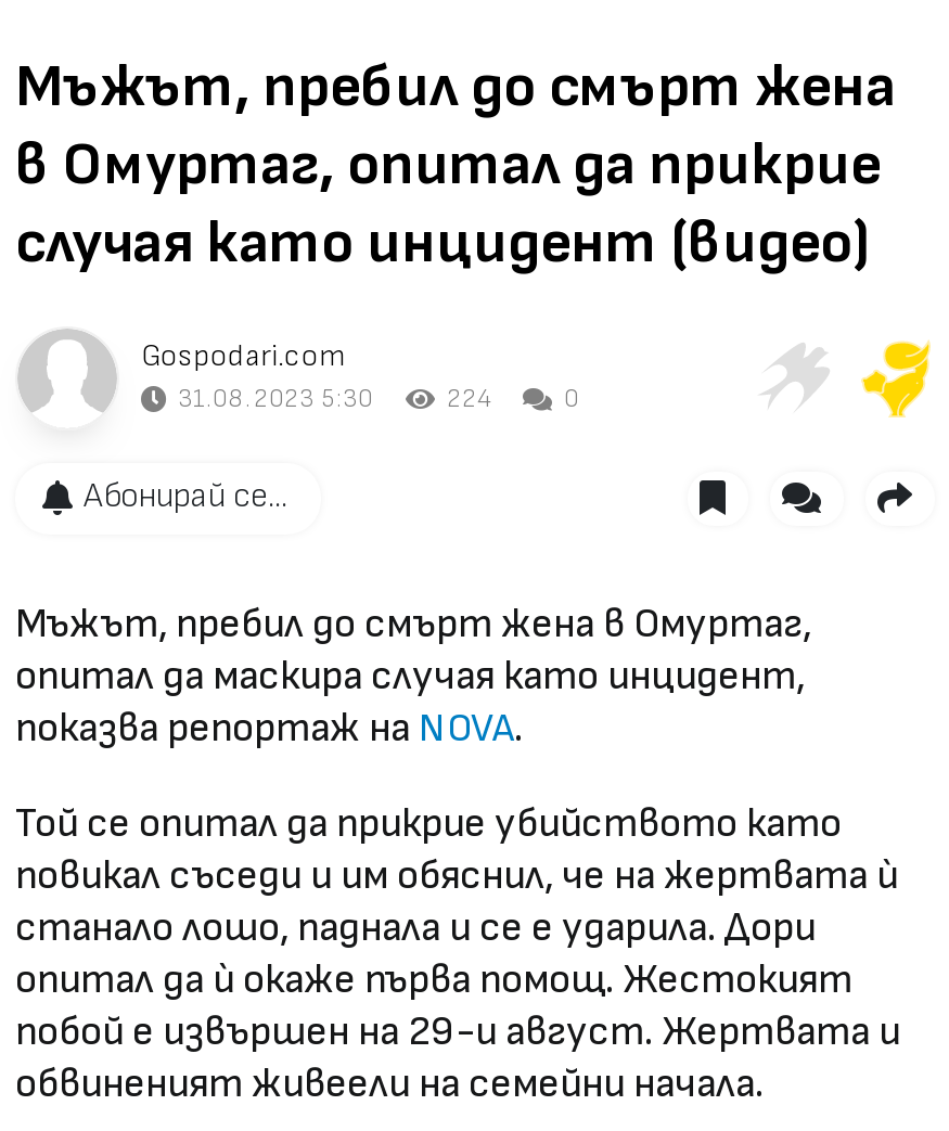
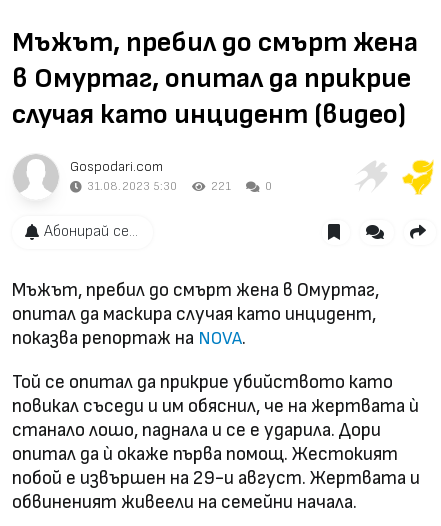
[447,382,490,414] 224 -> [211,178,231,193] 221

